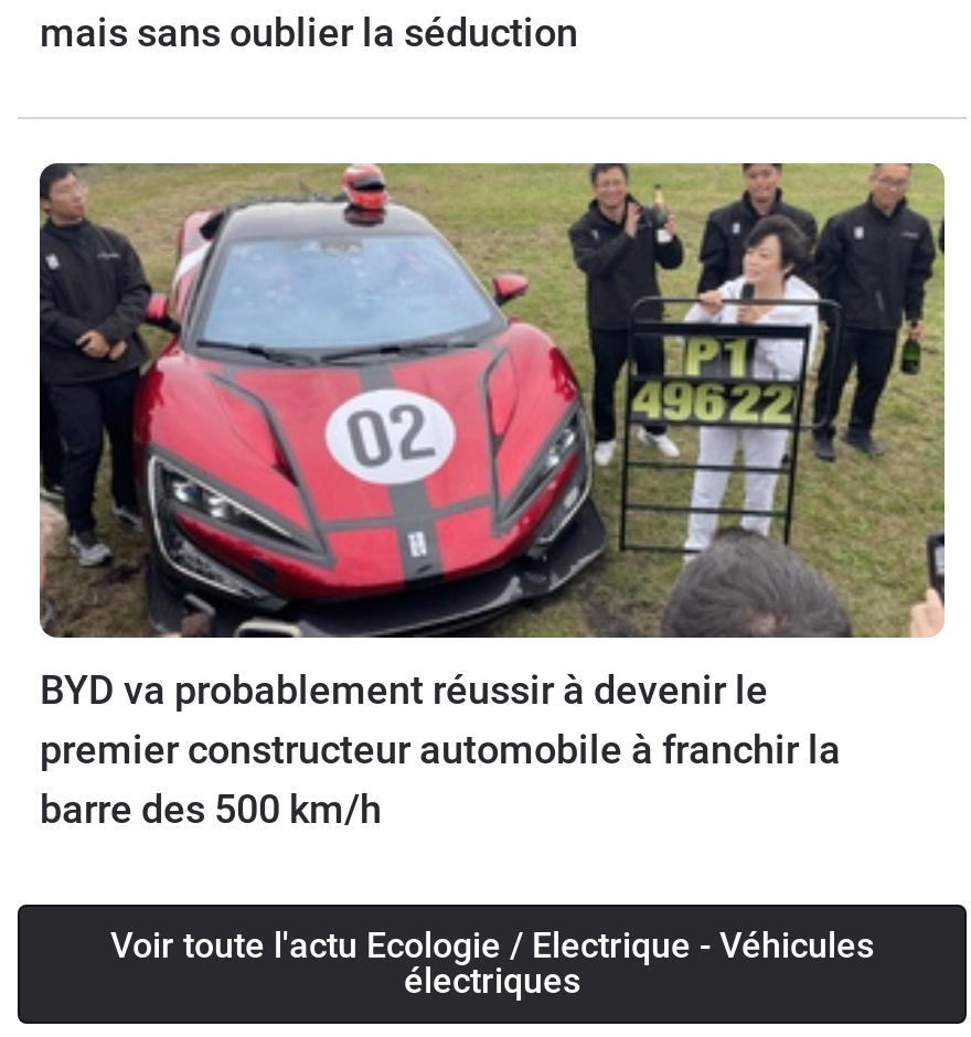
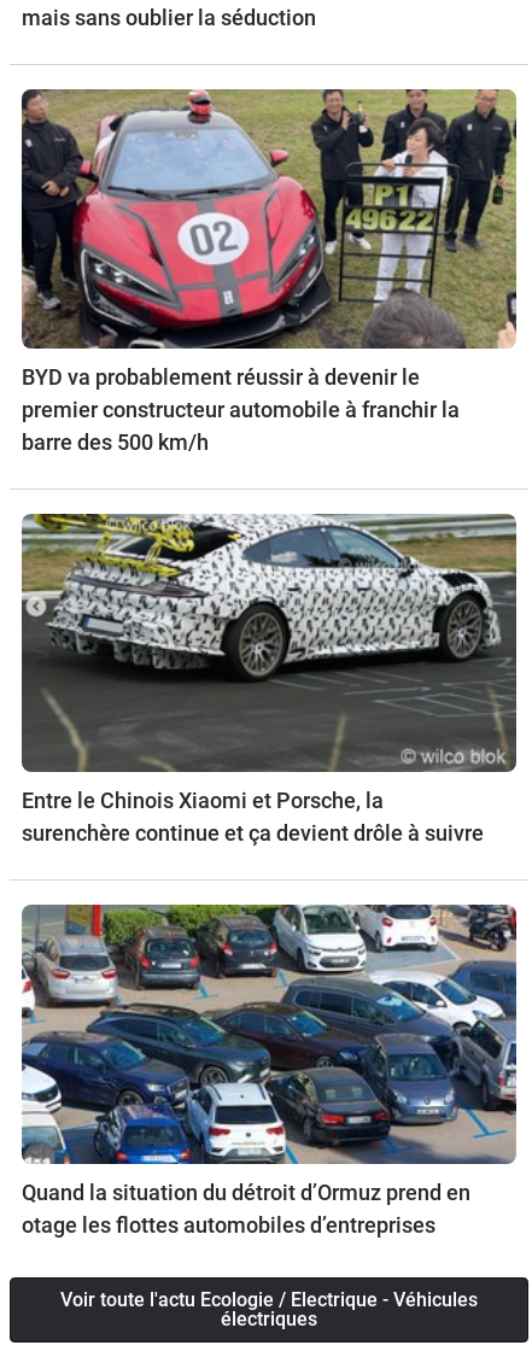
none -> [21,513,518,846] [image] | Entre le Chinois Xiaomi et Porsche, la | surenchère continue et ça devient drôle à suivre
none -> [21,903,518,1237] [image] | Quand la situation du détroit d’Ormuz prend en | otage les flottes automobiles d’entreprises

